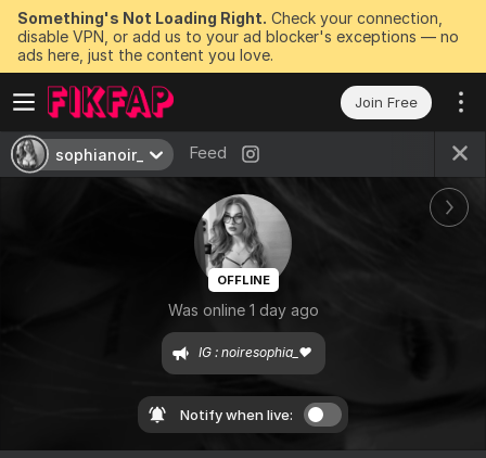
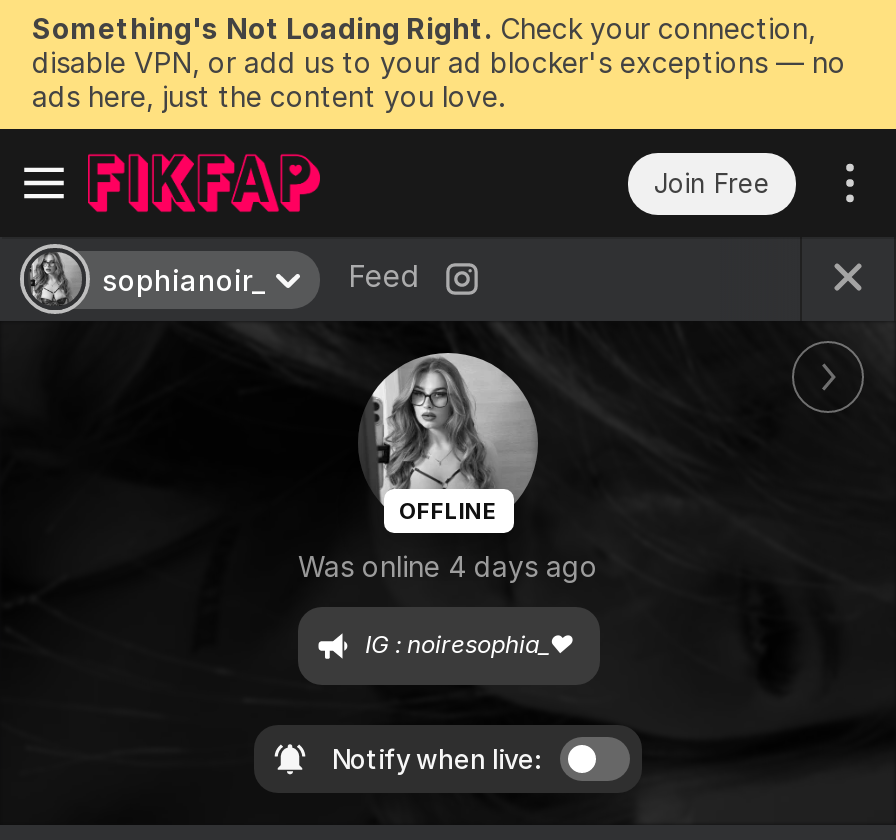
[168,301,318,320] Was online 1 day ago -> [298,550,598,584] Was online 4 days ago

